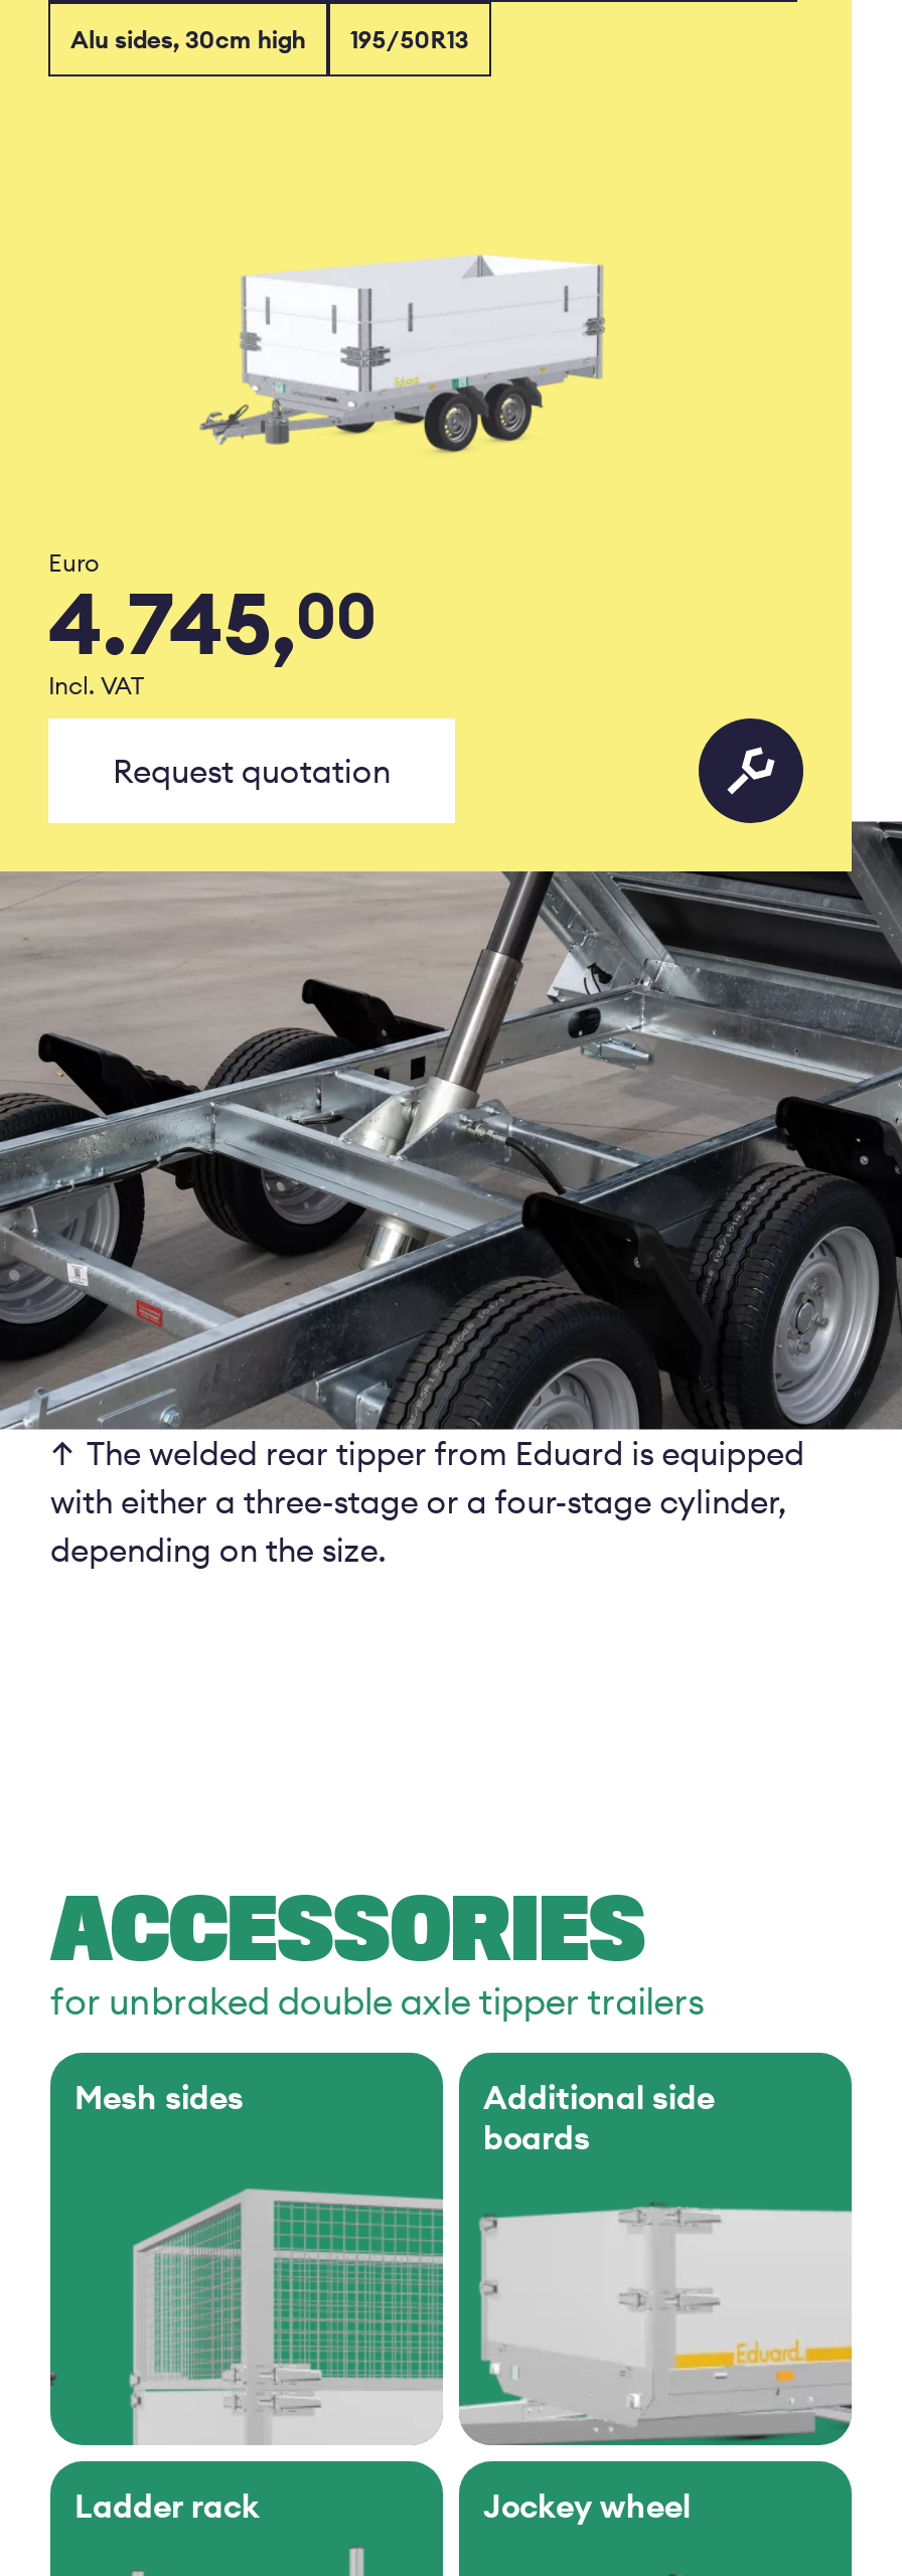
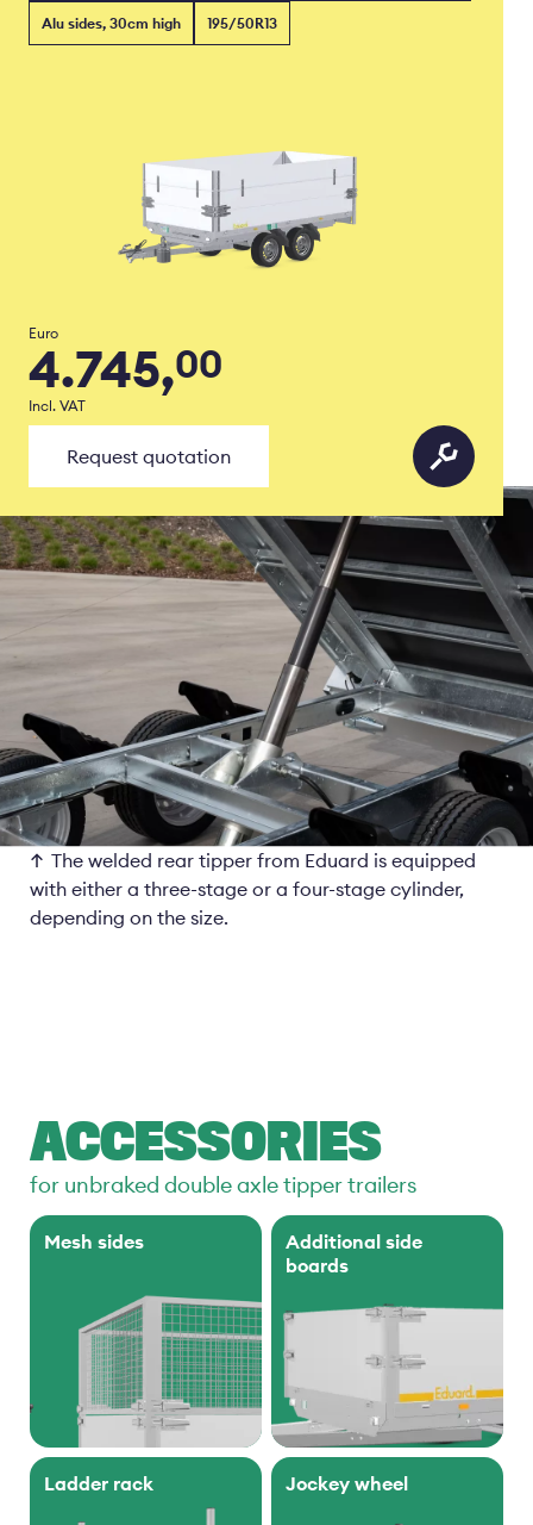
[6,821,896,1431] [image] -> [4,487,529,847] [image]

